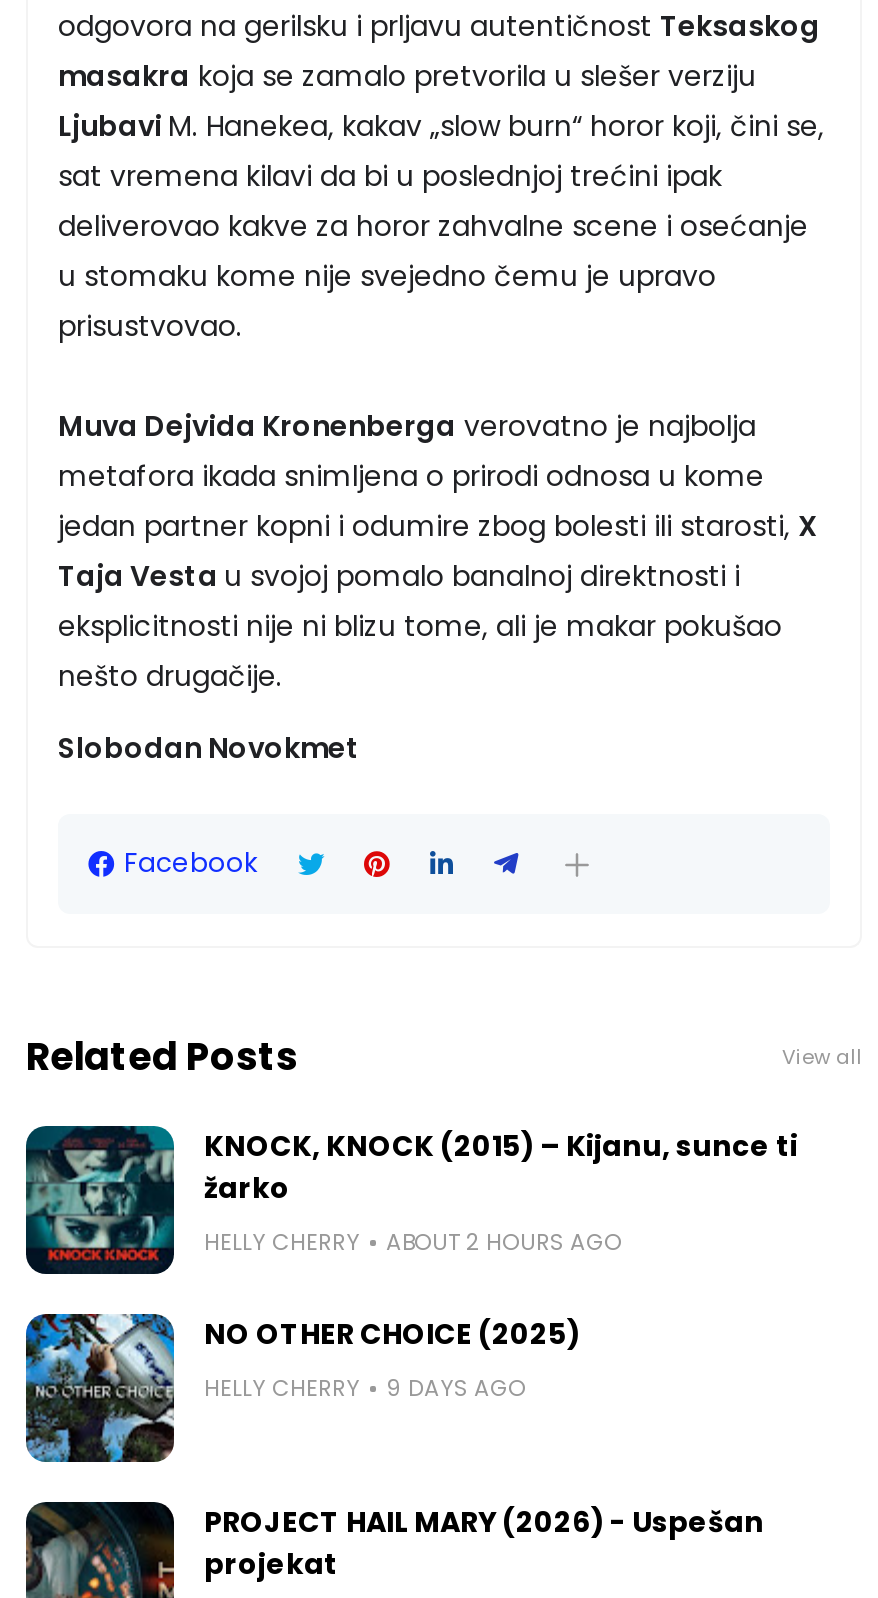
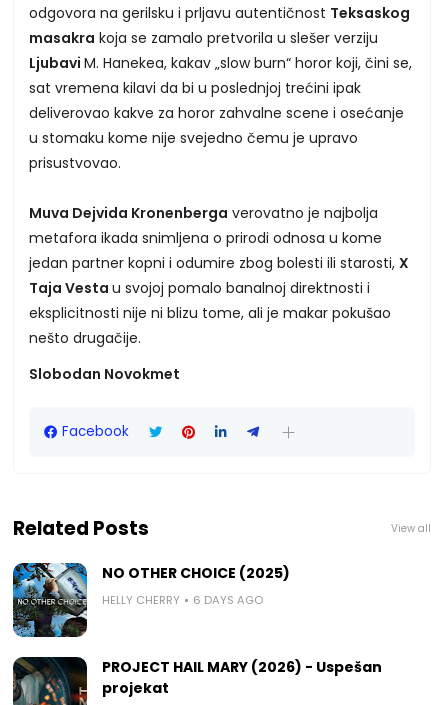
[24,1124,798,1276] [image] | KNOCK, KNOCK (2015) – Kijanu, sunce ti | žarko | HELLY CHERRY | ABOUT 2 HOURS AGO -> none
[204,1372,526,1404] HELLY CHERRY 9 DAYS AGO -> [102,592,263,608] HELLY CHERRY 6 DAYS AGO

